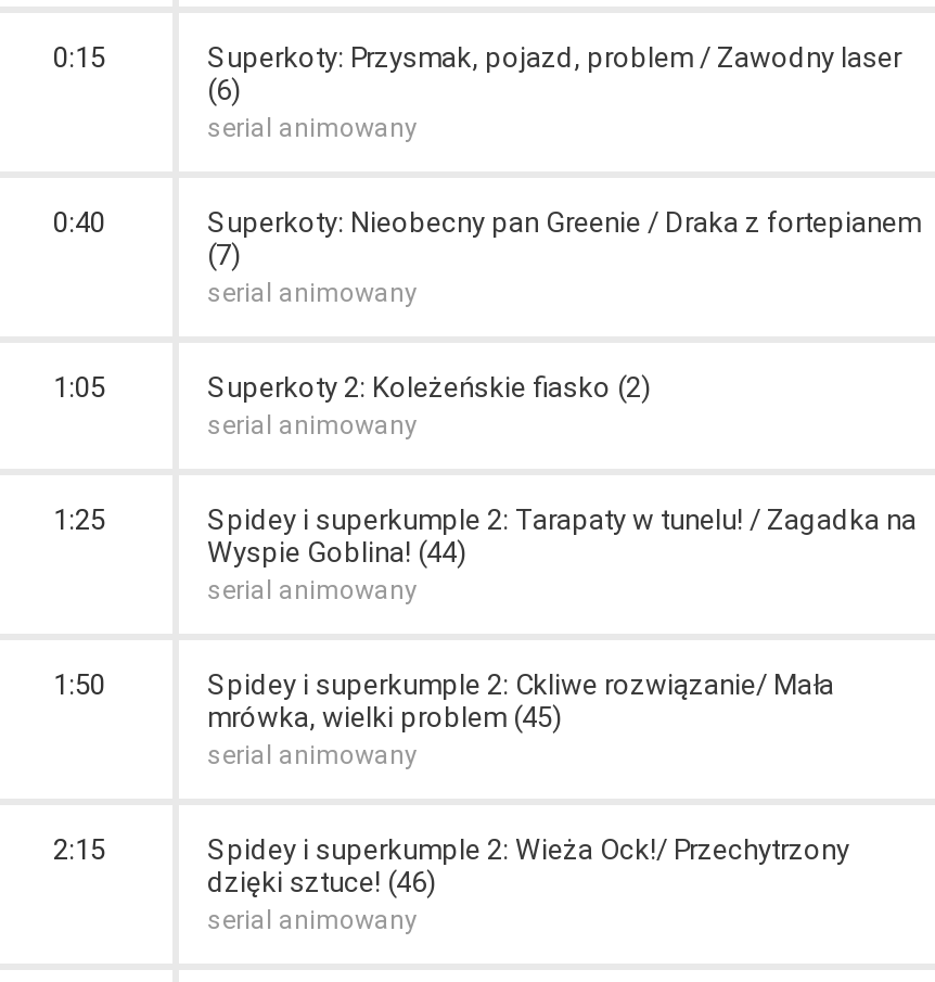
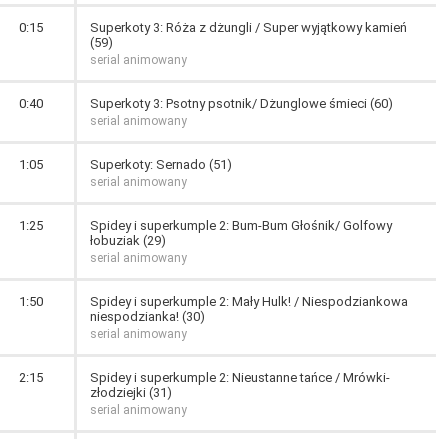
[207,41,901,106] Superkoty: Przysmak, pojazd, problem / Zawodny laser | (6) -> [90,20,407,50] Superkoty 3: Róża z dżungli / Super wyjątkowy kamień | (59)
[207,206,921,271] Superkoty: Nieobecny pan Greenie / Draka z fortepianem | (7) -> [90,96,393,111] Superkoty 3: Psotny psotnik/ Dżunglowe śmieci (60)
[207,371,652,404] Superkoty 2: Koleżeńskie fiasko (2) -> [90,157,232,172] Superkoty: Sernado (51)
[207,503,917,569] Spidey i superkumple 2: Tarapaty w tunelu! / Zagadka na | Wyspie Goblina! (44) -> [90,218,392,248] Spidey i superkumple 2: Bum-Bum Głośnik/ Golfowy | łobuziak (29)
[207,668,834,734] Spidey i superkumple 2: Ckliwe rozwiązanie/ Mała | mrówka, wielki problem (45) -> [90,294,408,324] Spidey i superkumple 2: Mały Hulk! / Niespodziankowa | niespodzianka! (30)
[207,833,849,898] Spidey i superkumple 2: Wieża Ock!/ Przechytrzony | dzięki sztuce! (46) -> [90,370,390,400] Spidey i superkumple 2: Nieustanne tańce / Mrówki- | złodziejki (31)

